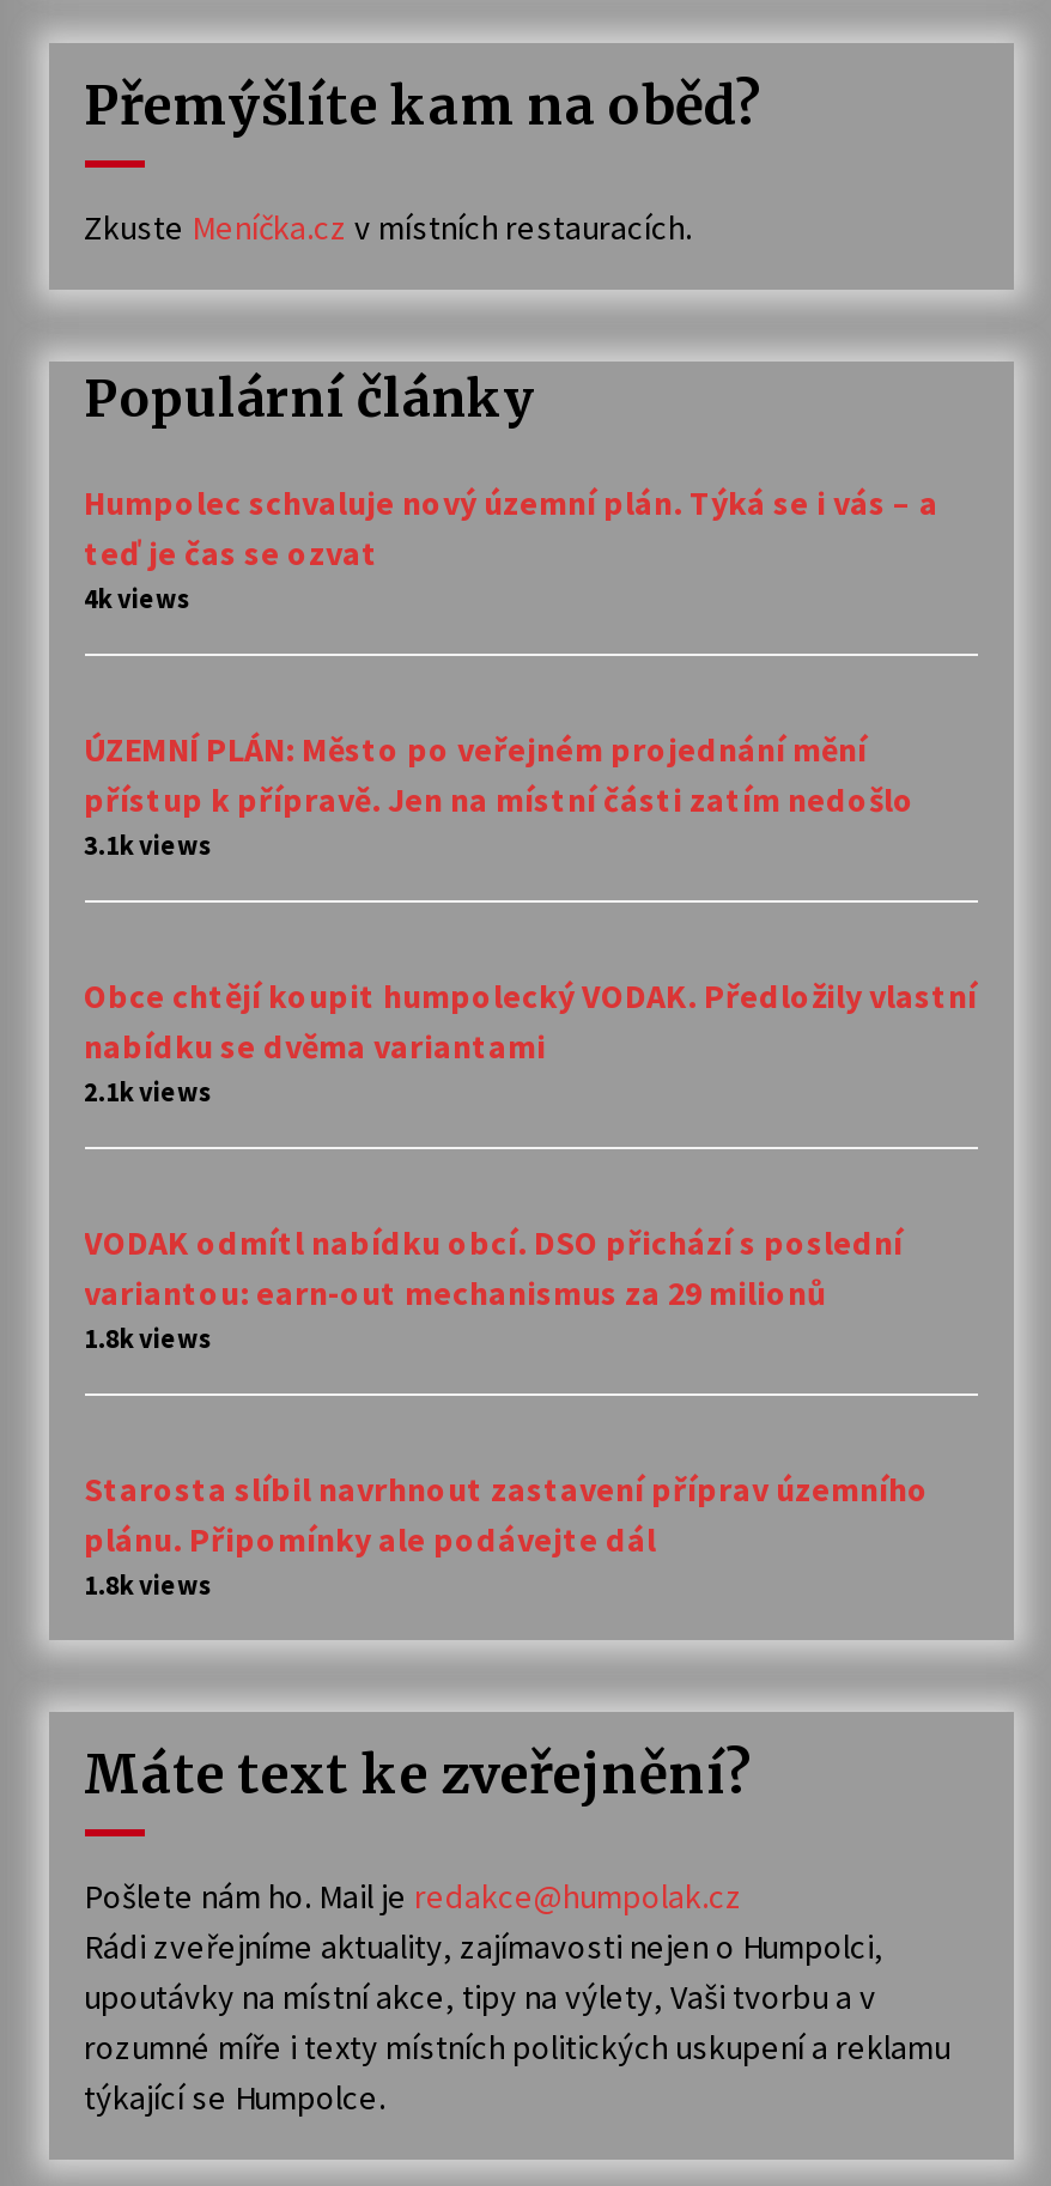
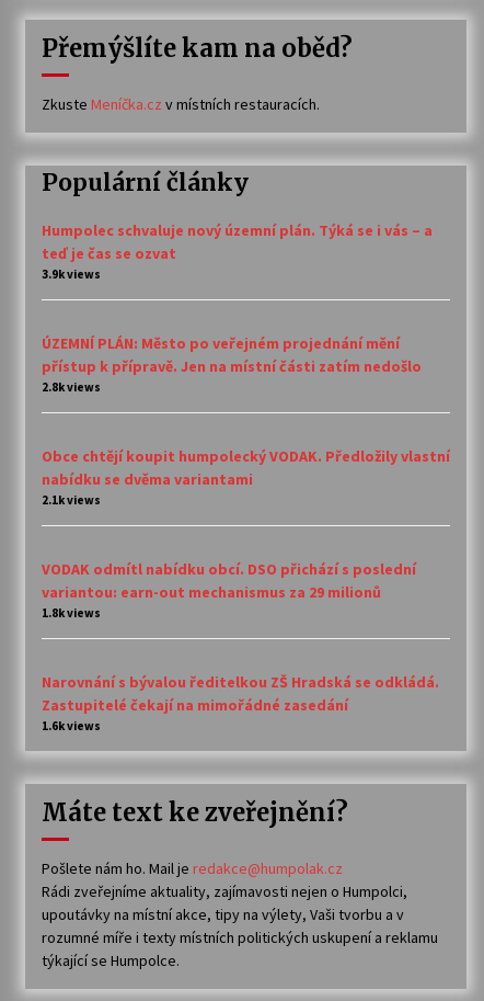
[84,581,192,614] 4k views -> [41,266,100,281] 3.9k views
[84,827,213,861] 3.1k views -> [41,379,100,394] 2.8k views
[84,1467,929,1601] Starosta slíbil navrhnout zastavení příprav územního | plánu. Připomínky ale podávejte dál | 1.8k views -> [41,672,439,733] Narovnání s bývalou ředitelkou ZŠ Hradská se odkládá. | Zastupitelé čekají na mimořádné zasedání | 1.6k views

